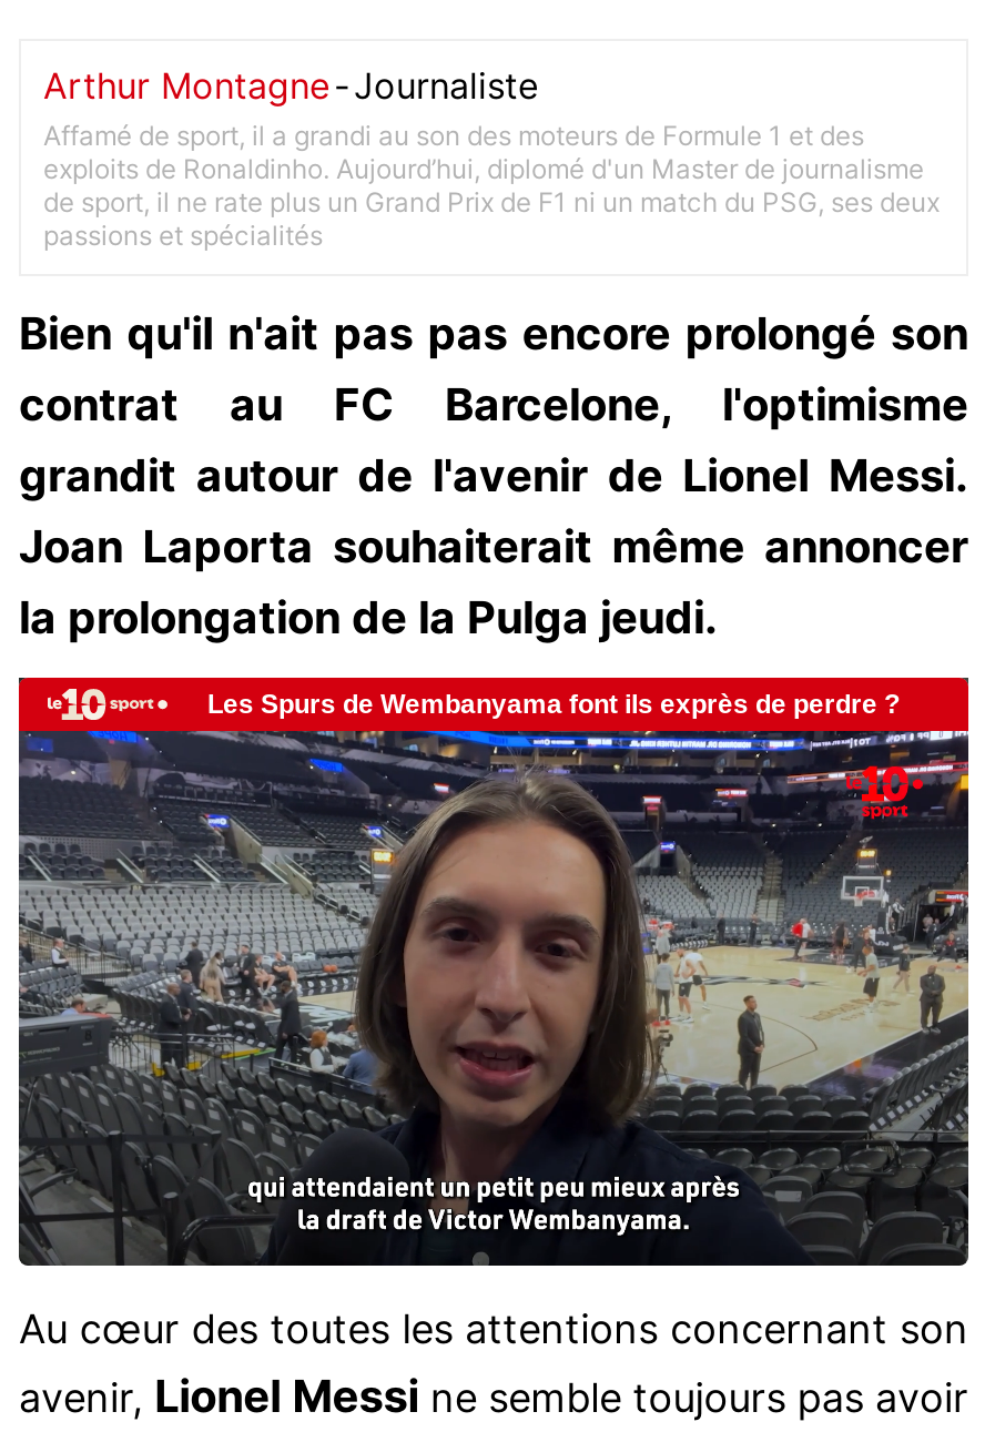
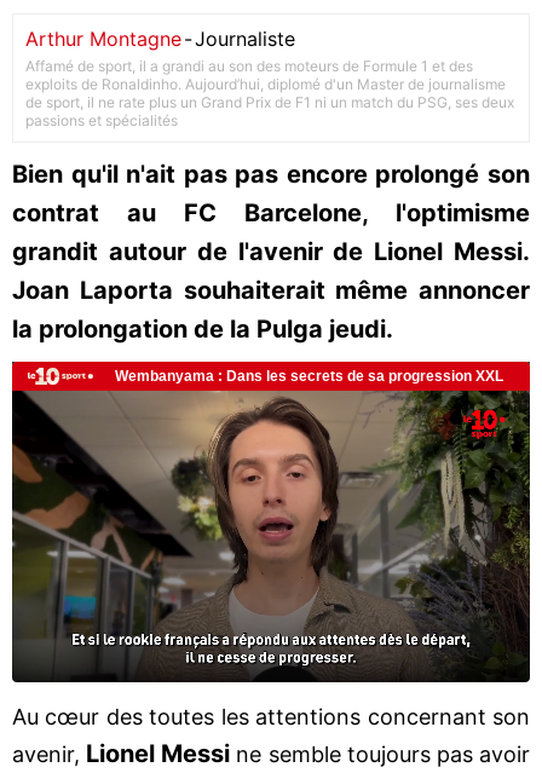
[17,693,971,1266] [image] -> [11,369,531,681] [image]

